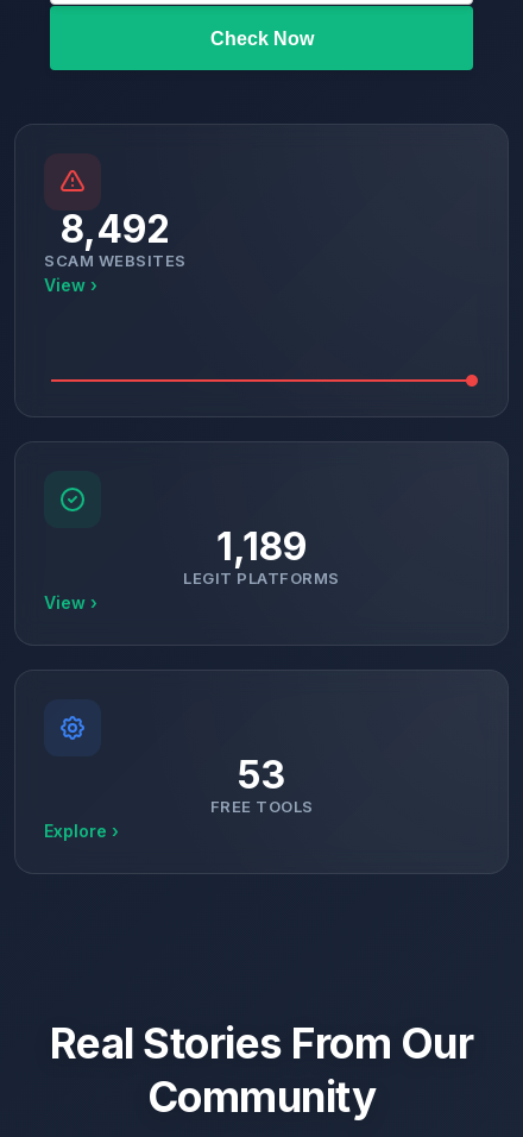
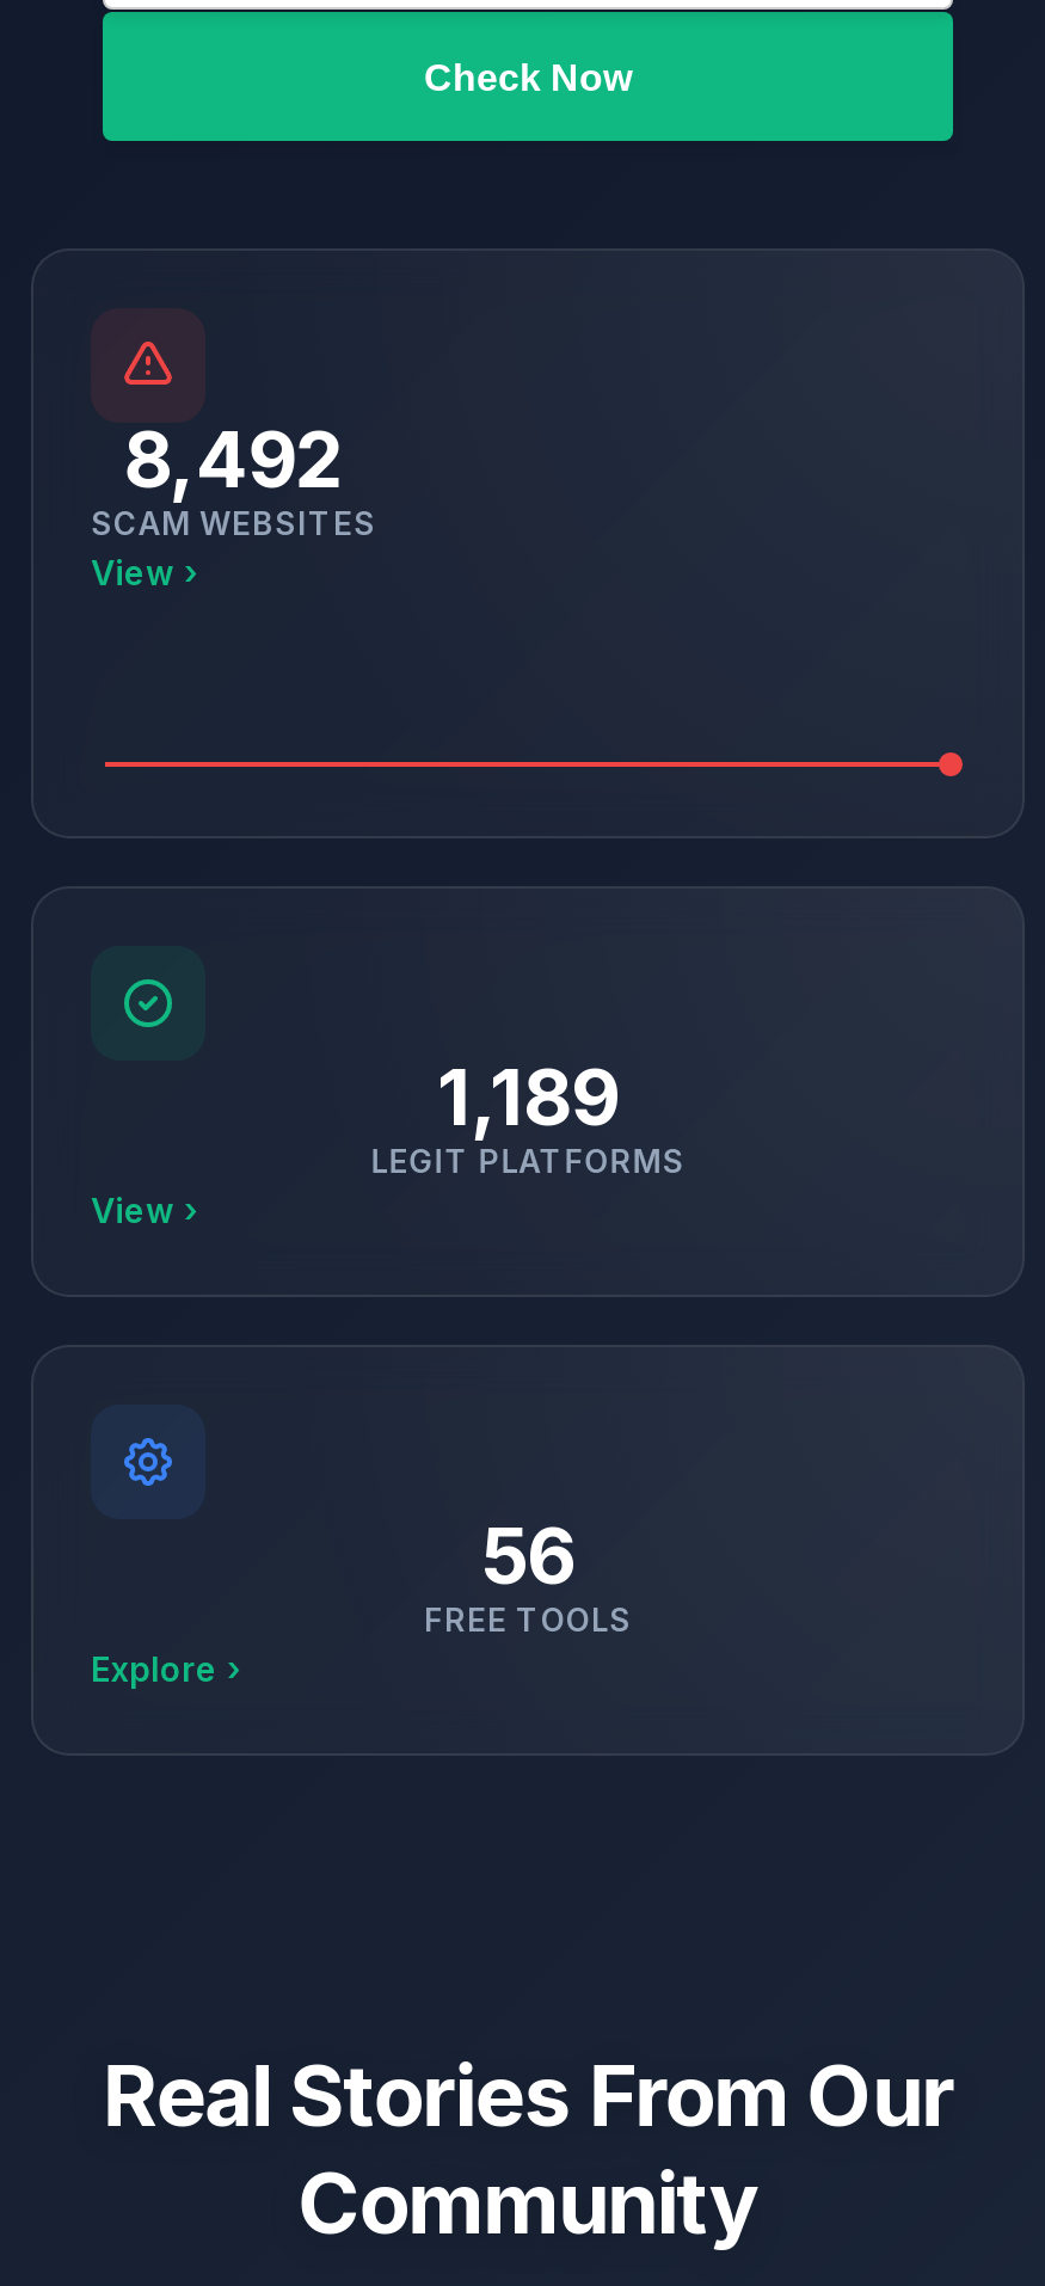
[238,752,285,798] 53 -> [481,1510,574,1603] 56

